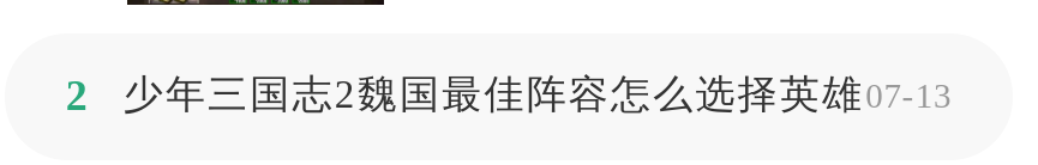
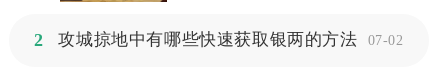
[123,72,952,118] 少年三国志2魏国最佳阵容怎么选择英雄07-13 -> [58,30,404,49] 攻城掠地中有哪些快速获取银两的方法 | 07-02

